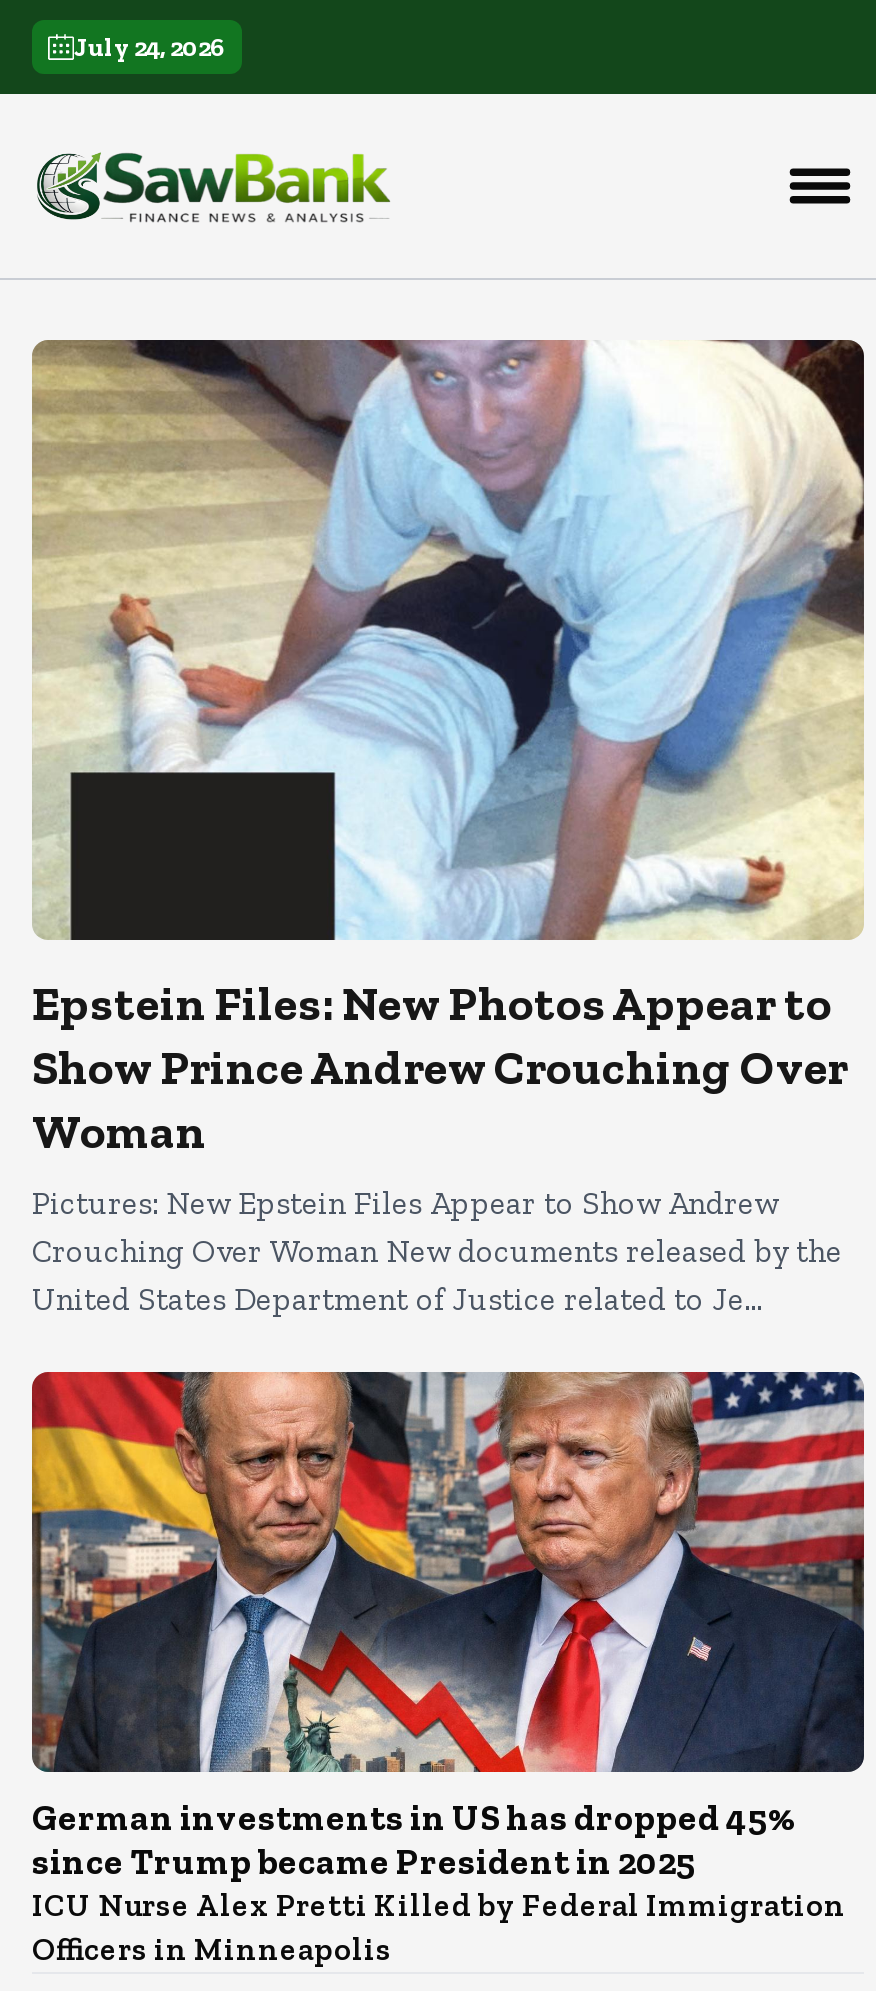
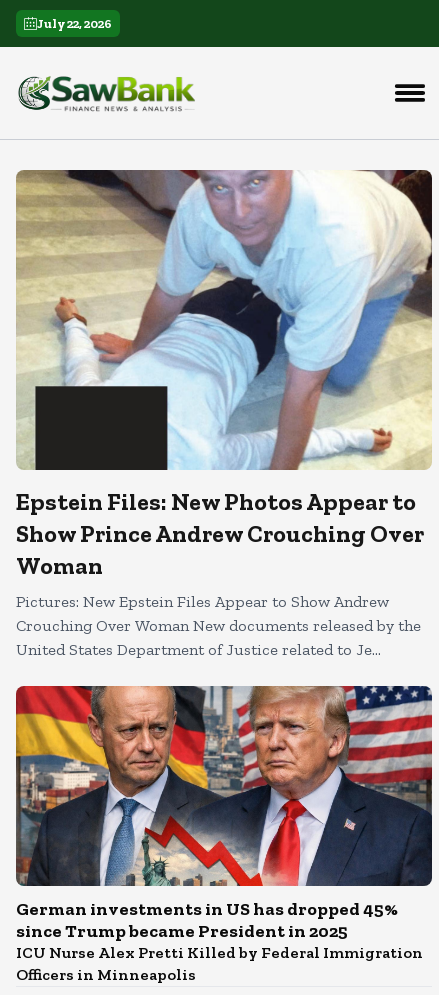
[74,32,226,62] July 24, 2026 -> [37,16,112,31] July 22, 2026

